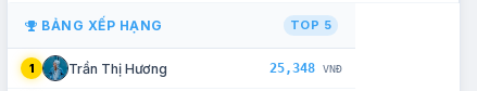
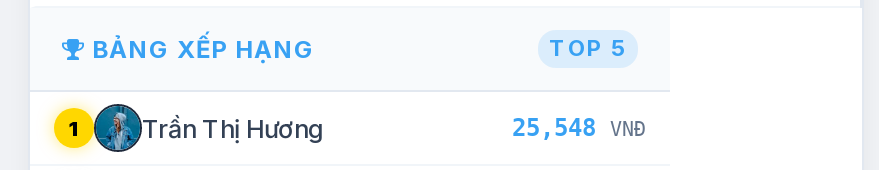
[269,60,342,75] 25,348 VNĐ -> [512,113,646,141] 25,548 VNĐ

